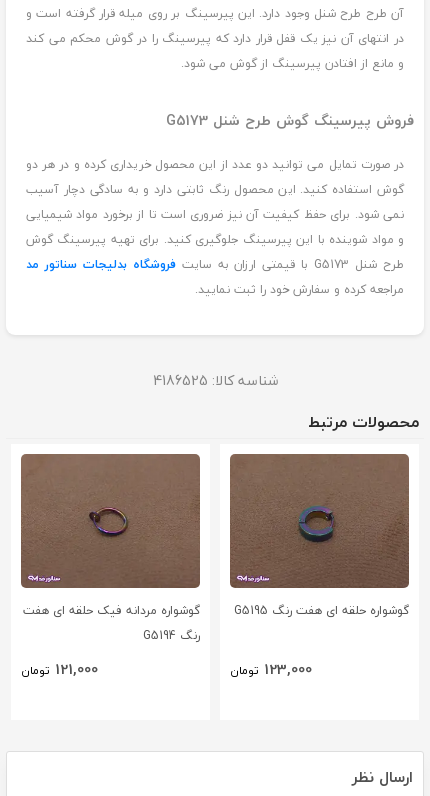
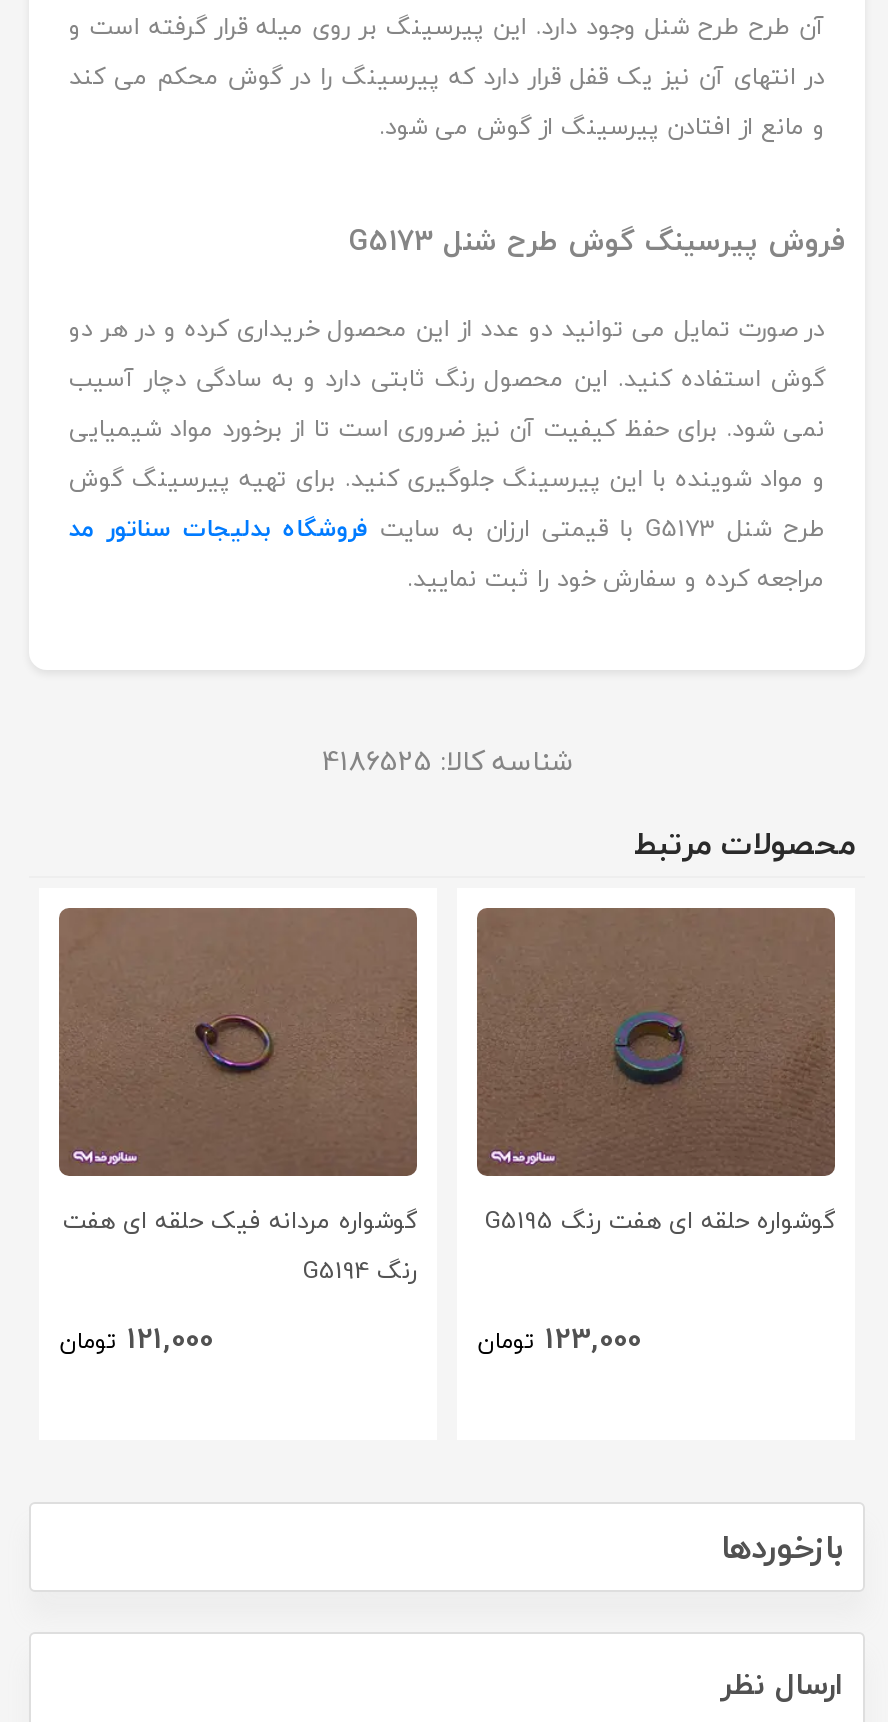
none -> [721,1518,843,1576] بازخوردها

